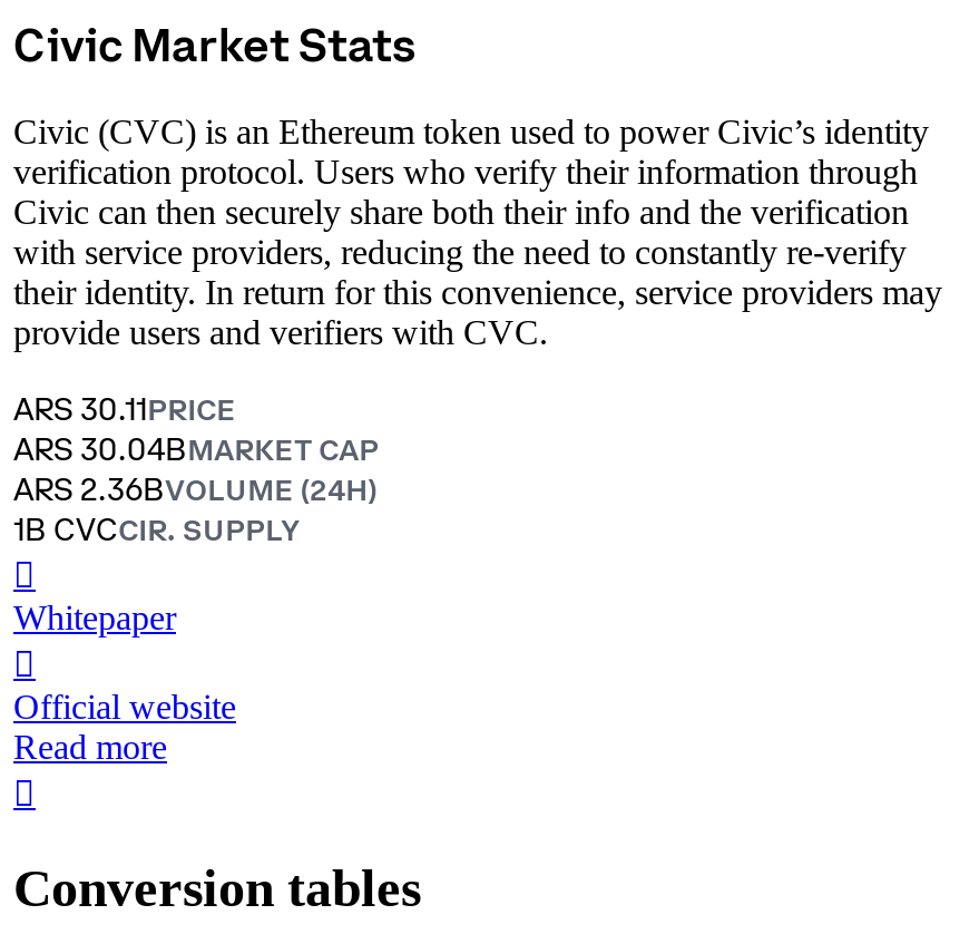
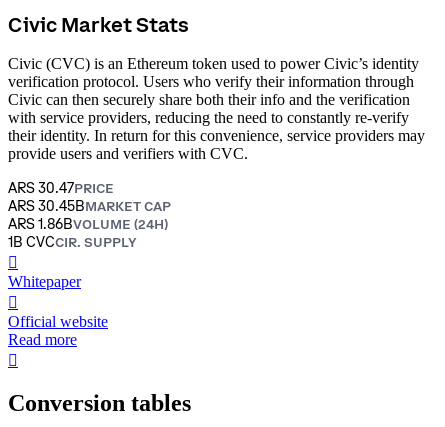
[13,388,236,428] ARS 30.11PRICE -> [8,178,114,196] ARS 30.47PRICE
[13,428,379,468] ARS 30.04BMARKET CAP -> [8,196,171,214] ARS 30.45BMARKET CAP
[13,468,376,508] ARS 2.36BVOLUME (24H) -> [8,214,168,232] ARS 1.86BVOLUME (24H)

